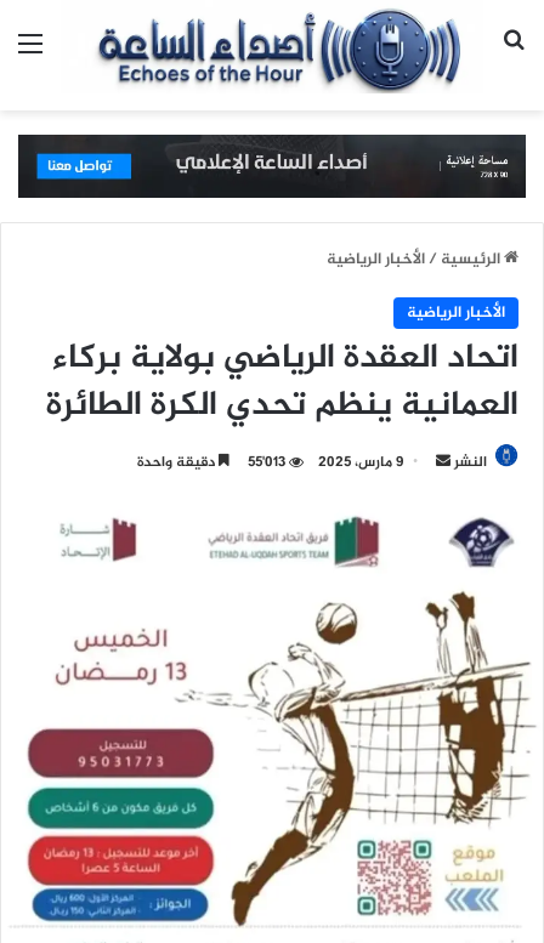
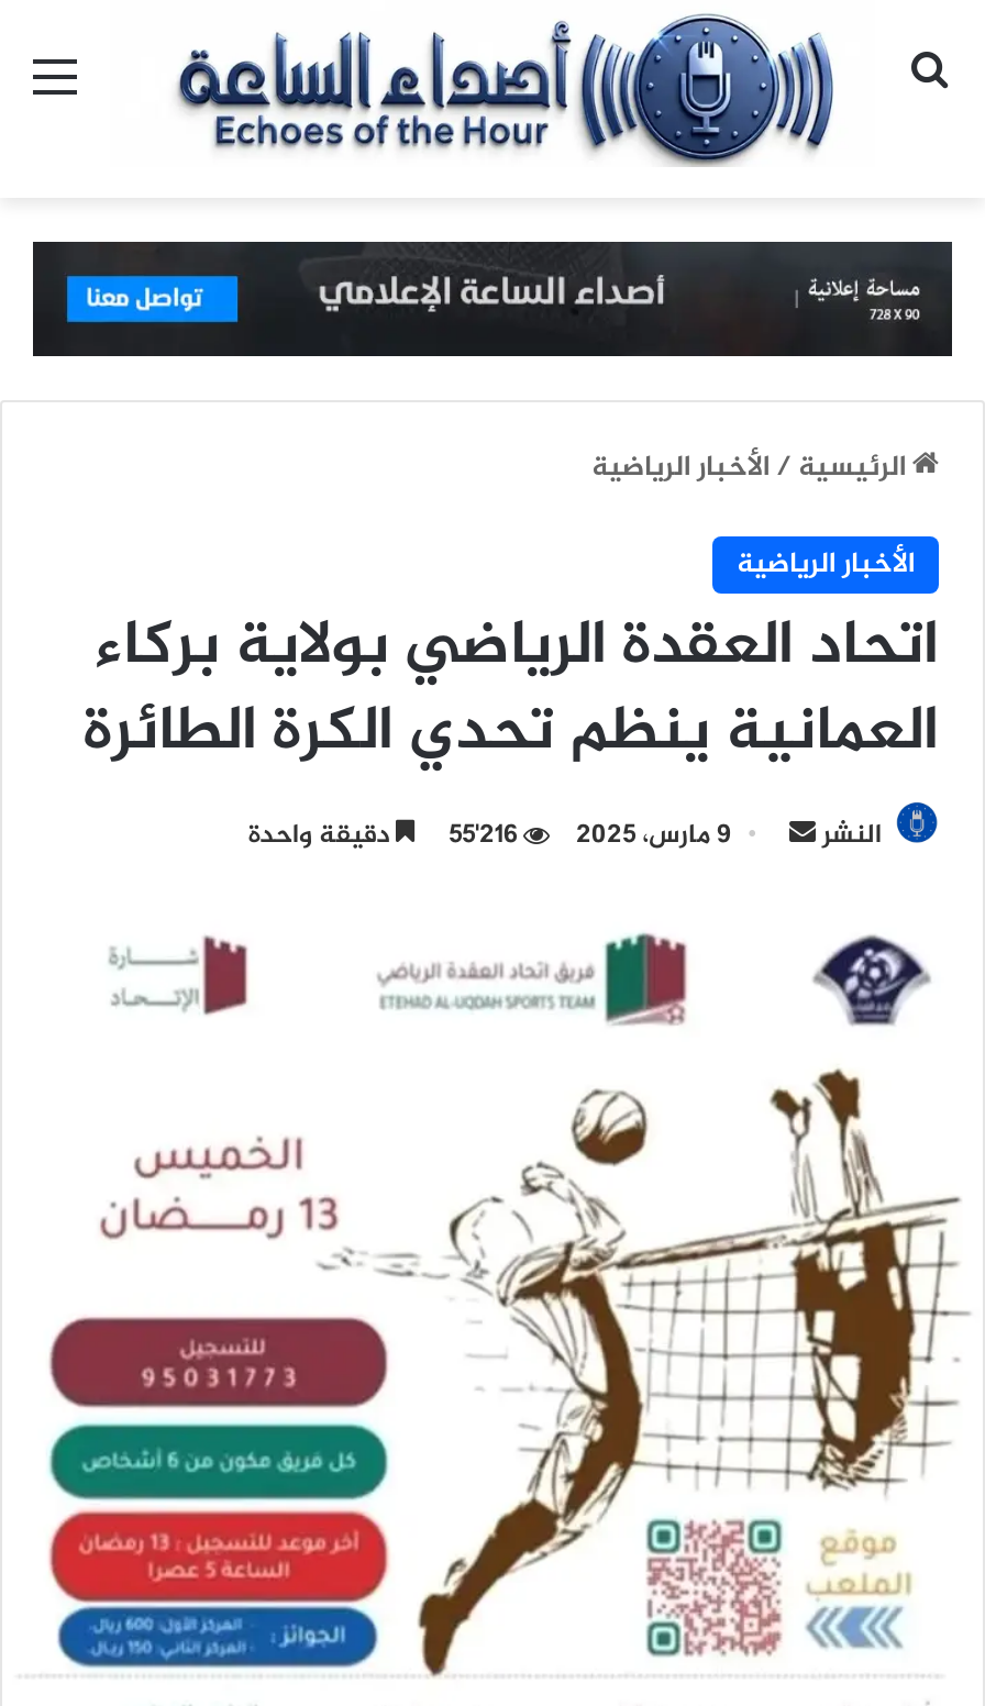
[137,450,285,474] 55٬013 دقيقة واحدة -> [248,812,517,856] 55٬216 دقيقة واحدة

